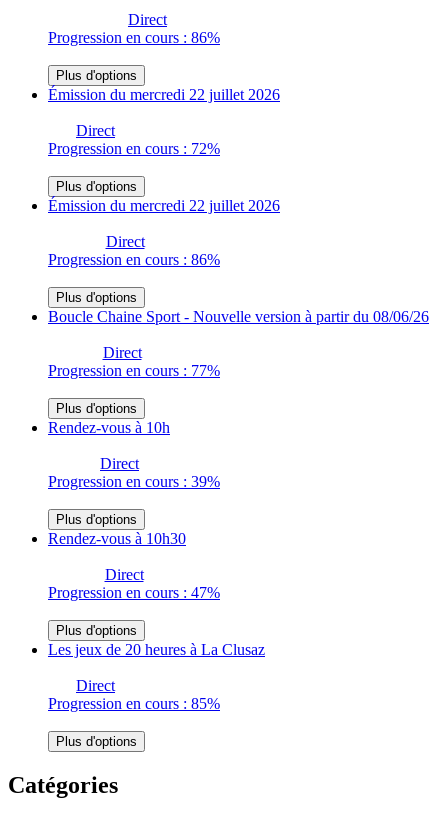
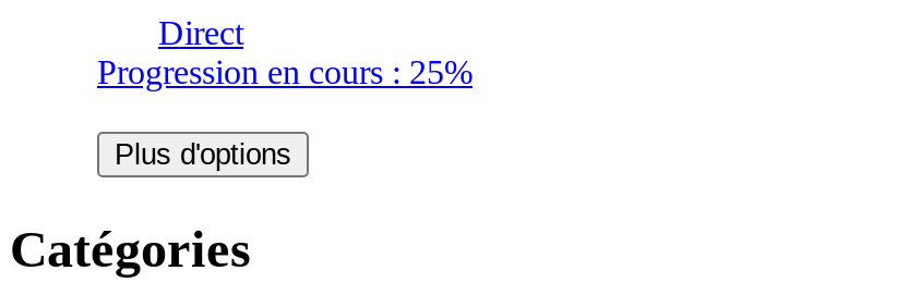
[48,29,429,712] Progression en cours : 86% | Plus d'options | Émission du mercredi 22 juillet 2026 | Direct | Progression en cours : 72% | Plus d'options | Émission du mercredi 22 juillet 2026 | Direct | Progression en cours : 86% | Plus d'options | Boucle Chaine Sport - Nouvelle version à partir du 08/06/26 | Direct | Progression en cours : 77% | Plus d'options | Rendez-vous à 10h | Direct | Progression en cours : 39% | Plus d'options | Rendez-vous à 10h30 | Direct | Progression en cours : 47% | Plus d'options | Les jeux de 20 heures à La Clusaz | Direct | Progression en cours : 85% -> [97,54,473,91] Progression en cours : 25%

